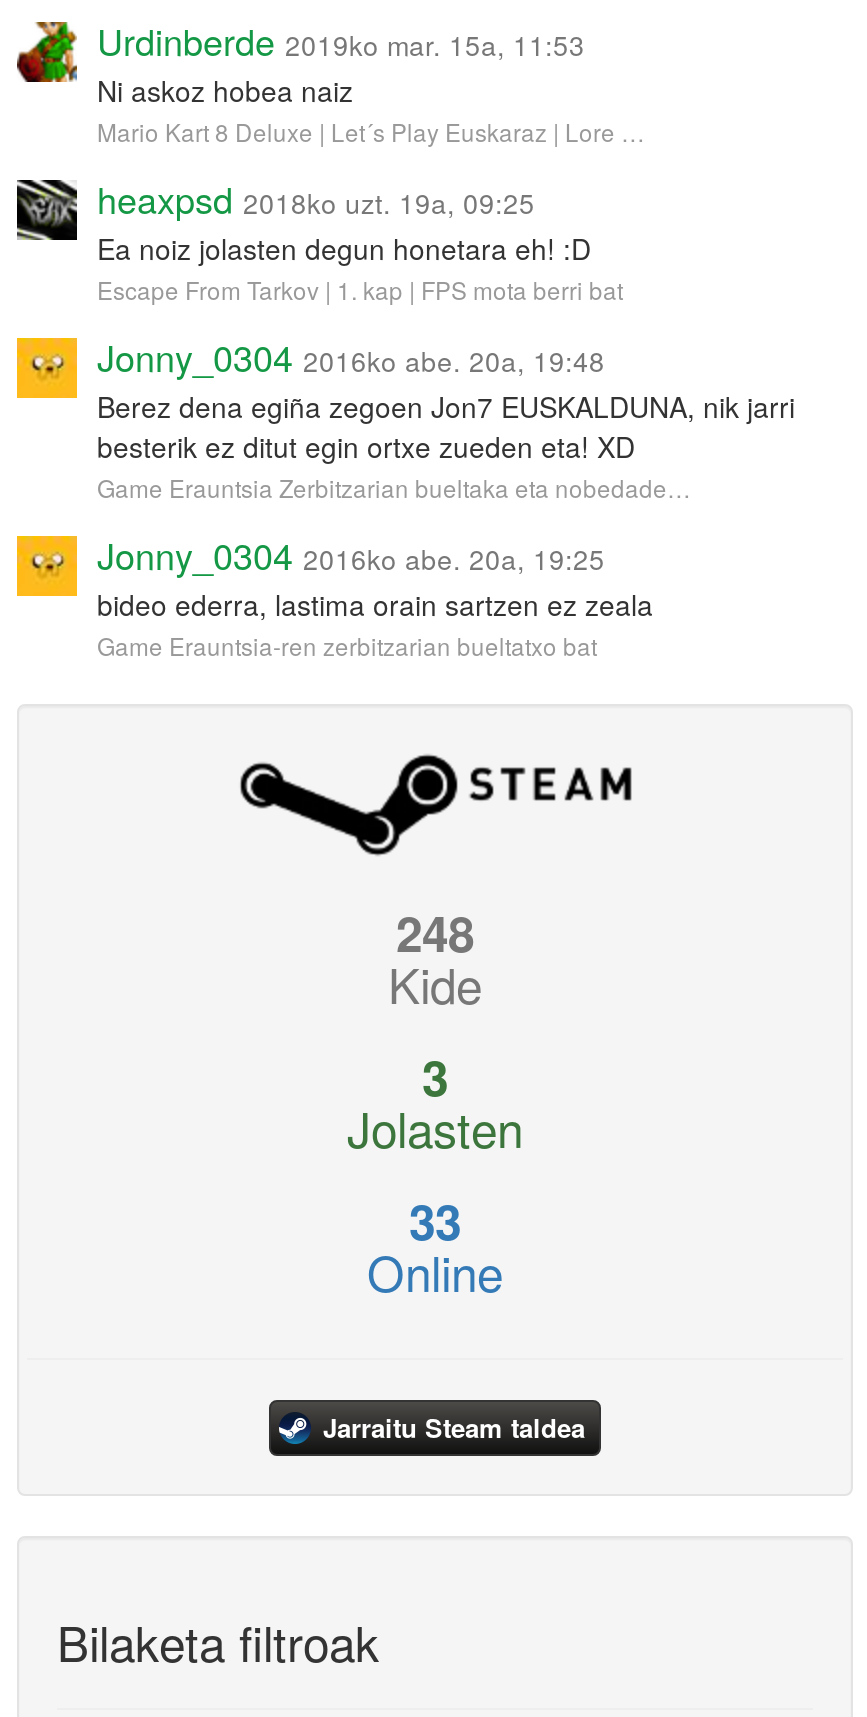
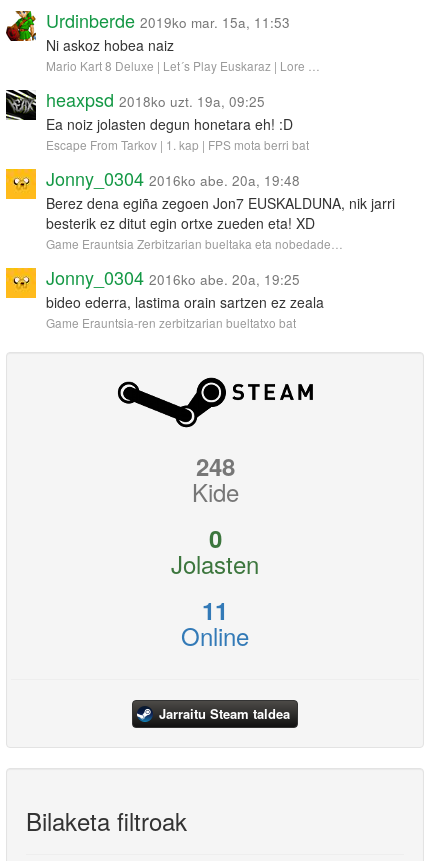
[422,1042,448,1110] 3 -> [208,521,221,555] 0
[409,1186,461,1254] 33 -> [202,593,228,627] 11

